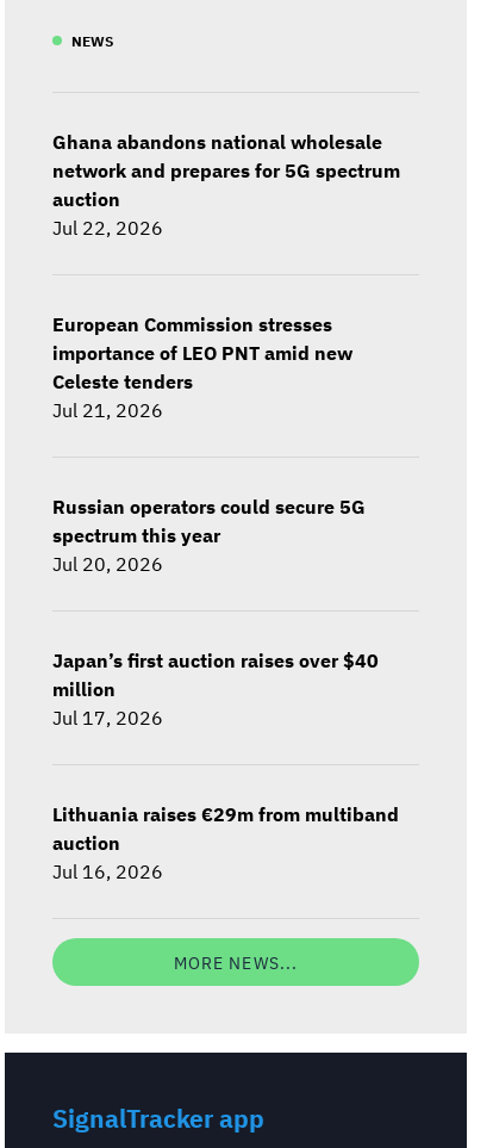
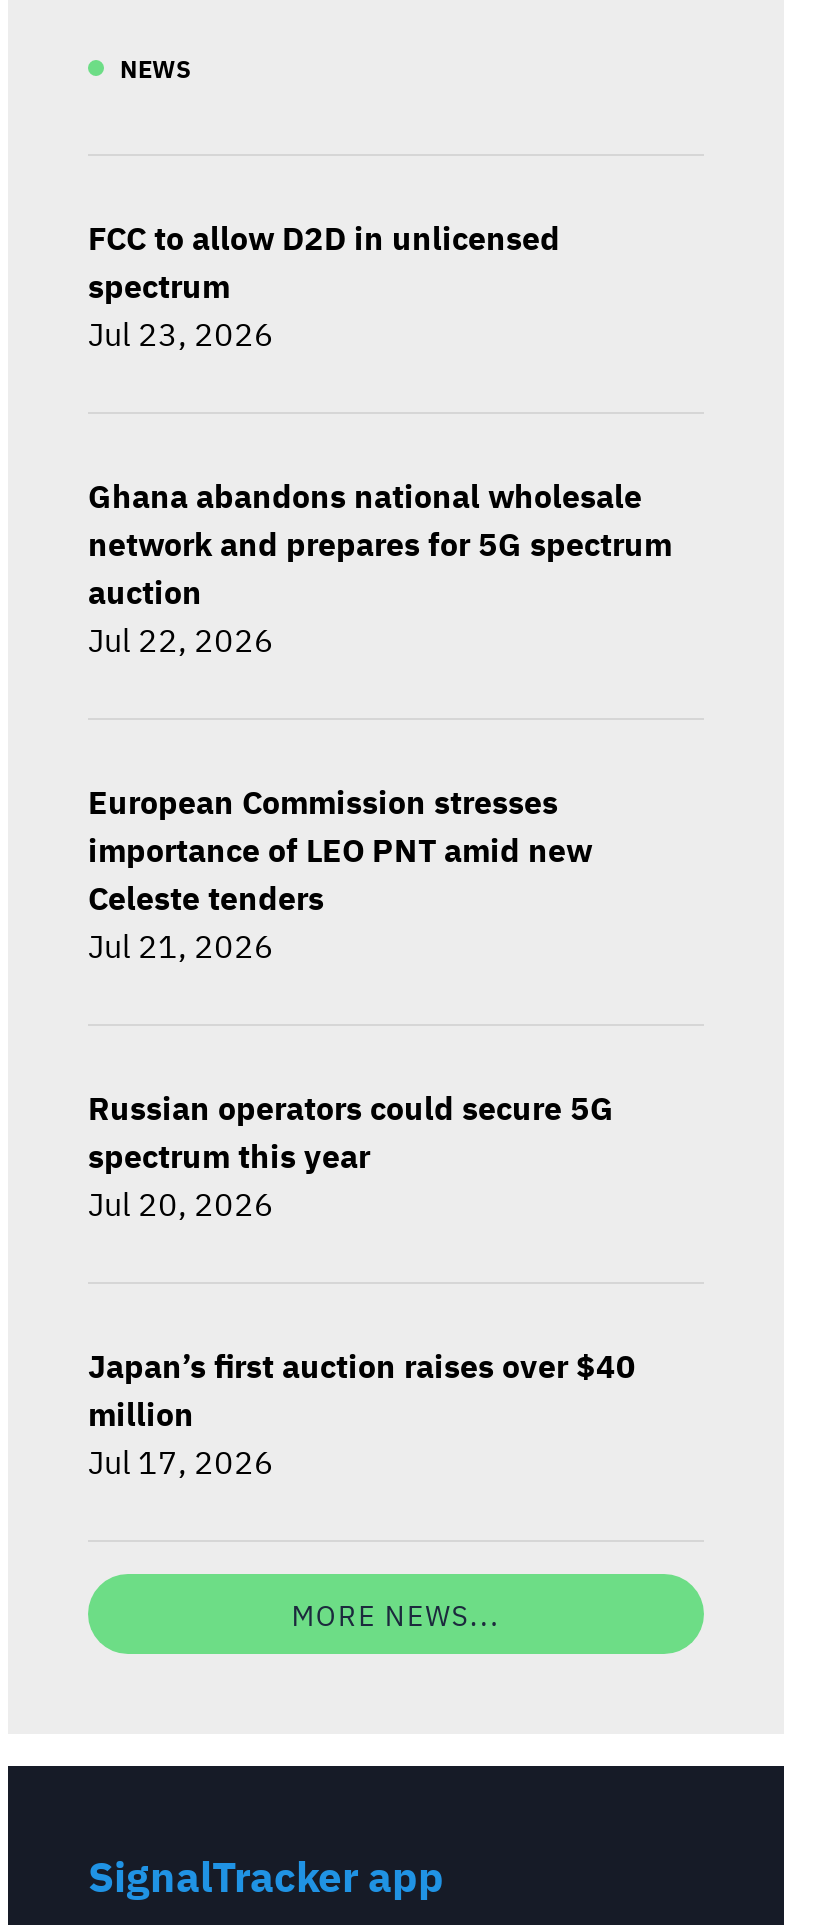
none -> [88,214,560,354] FCC to allow D2D in unlicensed | spectrum | Jul 23, 2026
moved [52,128,400,730] -> [88,472,672,1482]: Ghana abandons national wholesale | network and prepares for 5G spectrum | auction | ... | million | Jul 17, 2026
[52,800,399,883] Lithuania raises €29m from multiband | auction | Jul 16, 2026 -> none

